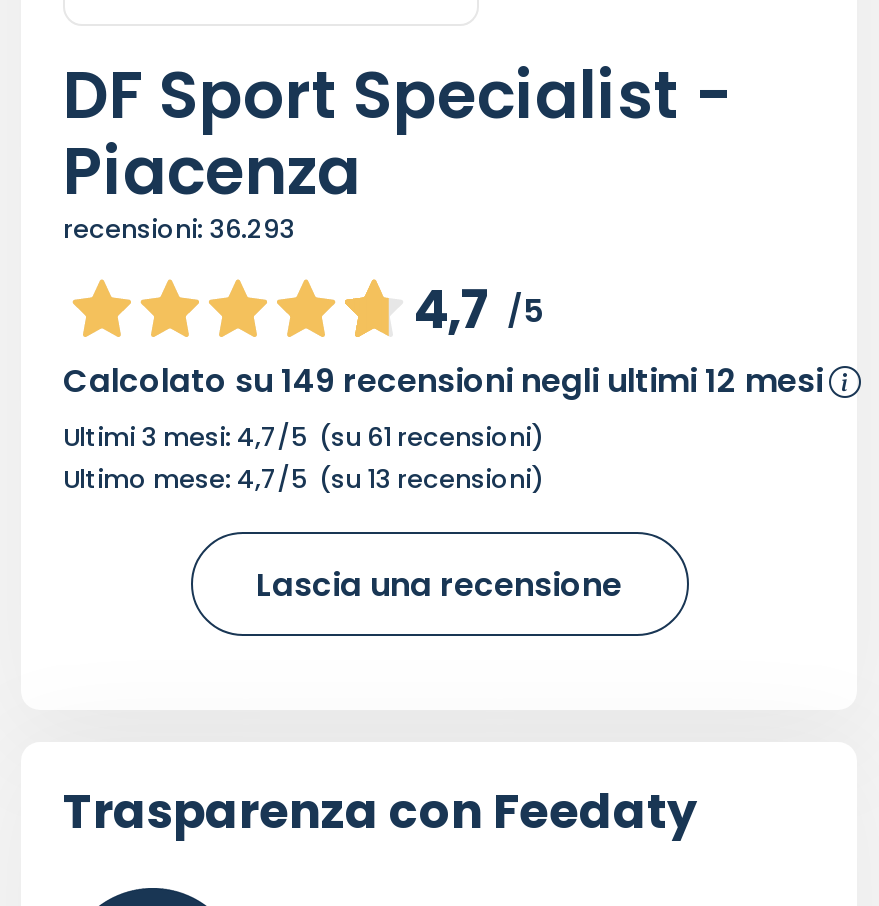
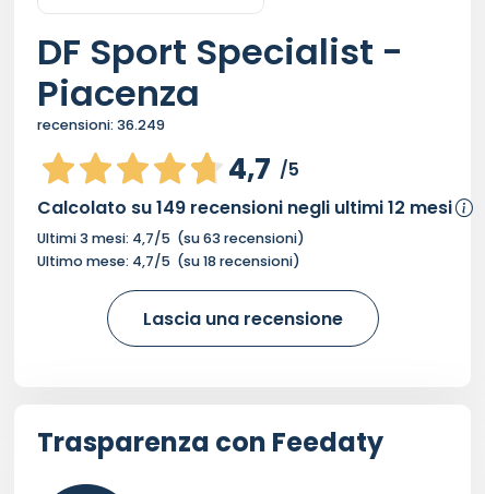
[63,213,295,247] recensioni: 36.293 -> [37,116,165,134] recensioni: 36.249
[63,421,545,455] Ultimi 3 mesi: 4,7/5 (su 61 recensioni) -> [37,229,305,248] Ultimi 3 mesi: 4,7/5 (su 63 recensioni)
[63,463,545,497] Ultimo mese: 4,7/5 (su 13 recensioni) -> [37,252,300,271] Ultimo mese: 4,7/5 (su 18 recensioni)

